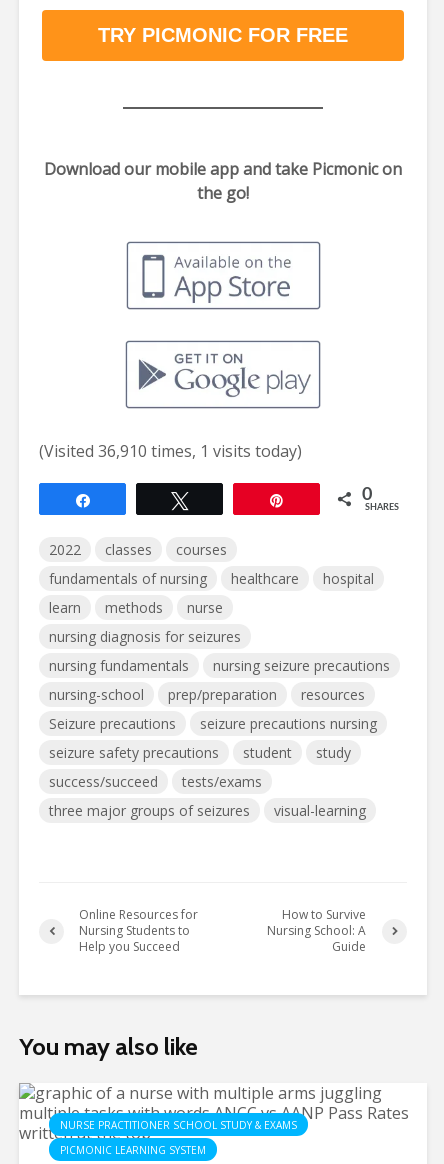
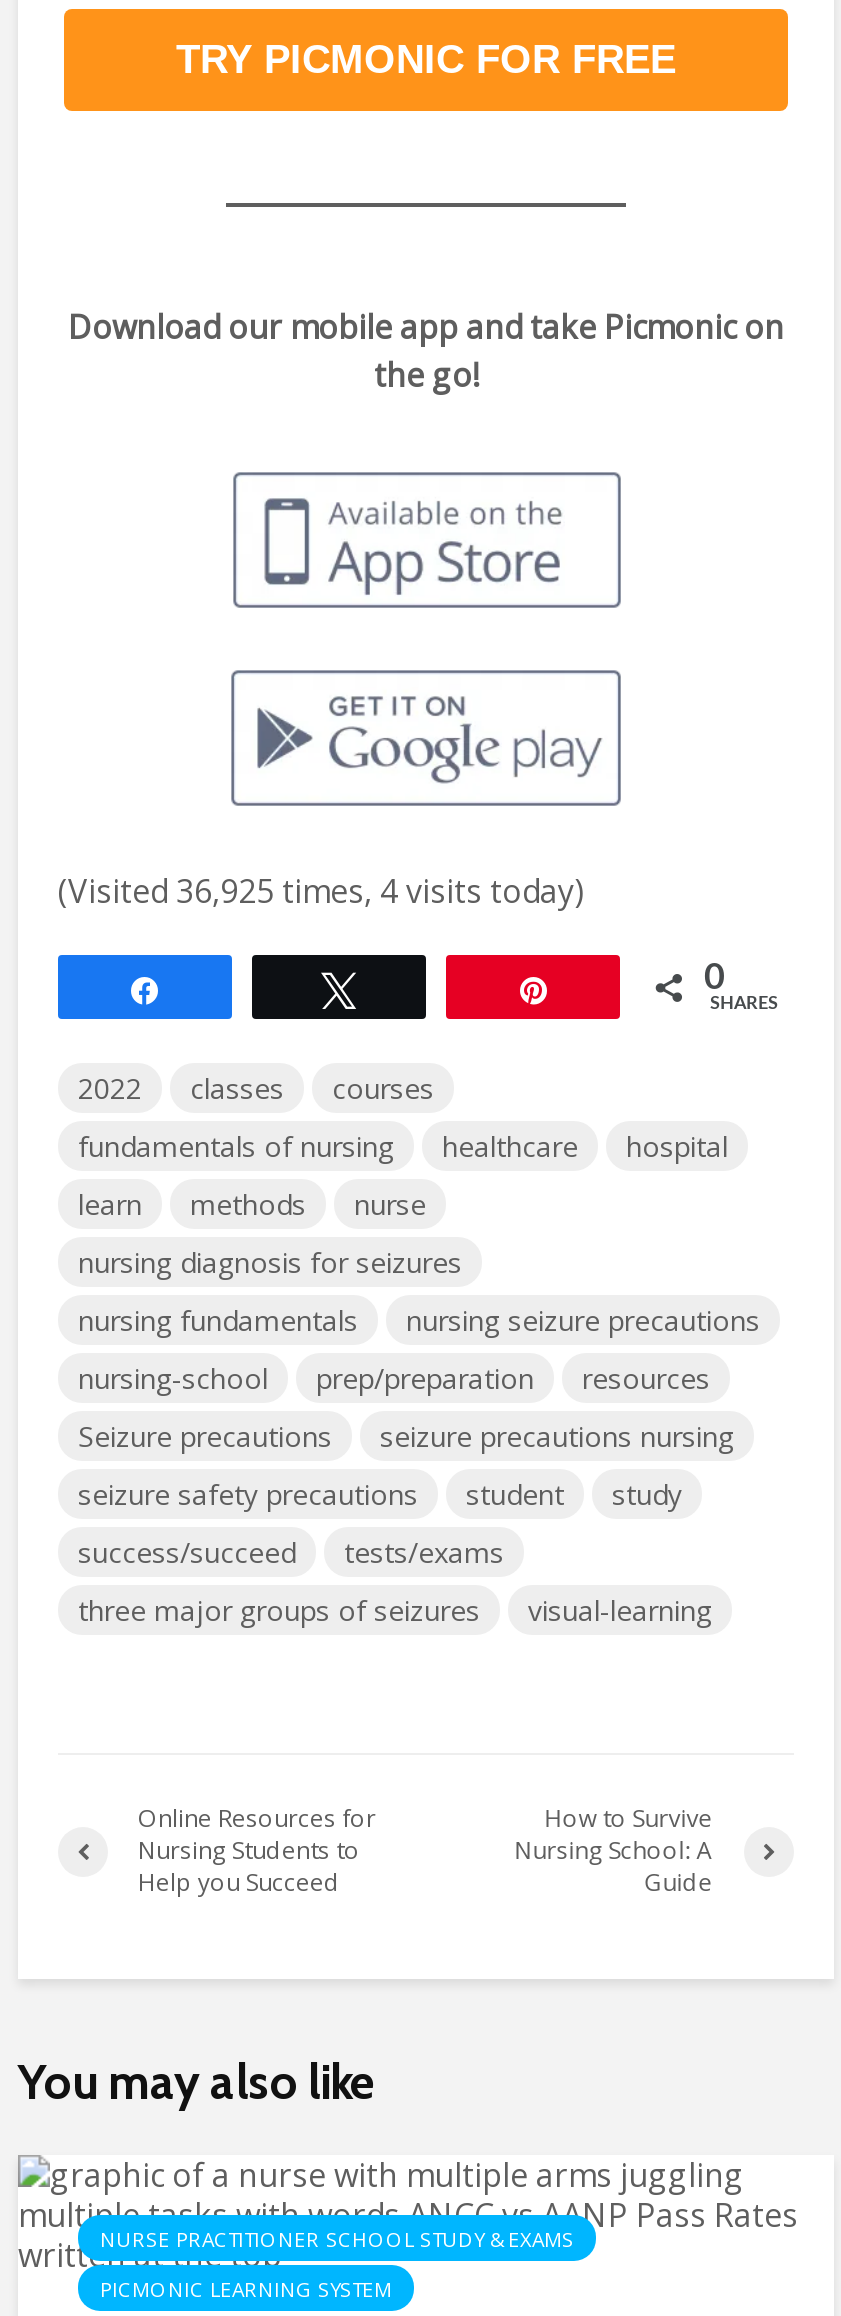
[39,440,302,462] (Visited 36,910 times, 1 visits today) -> [58,869,584,913] (Visited 36,925 times, 4 visits today)

